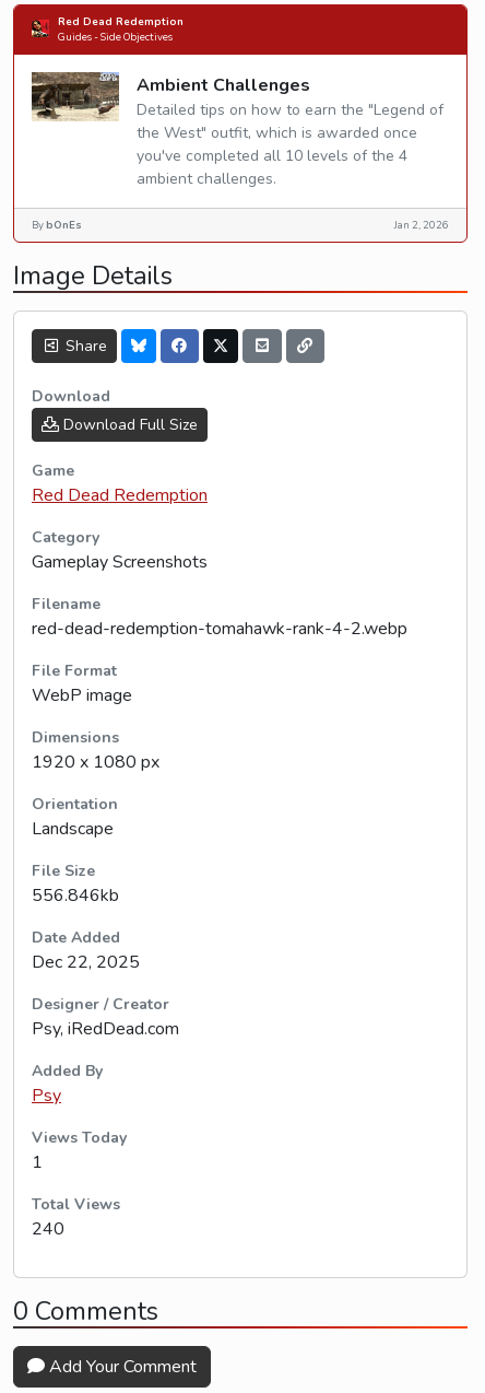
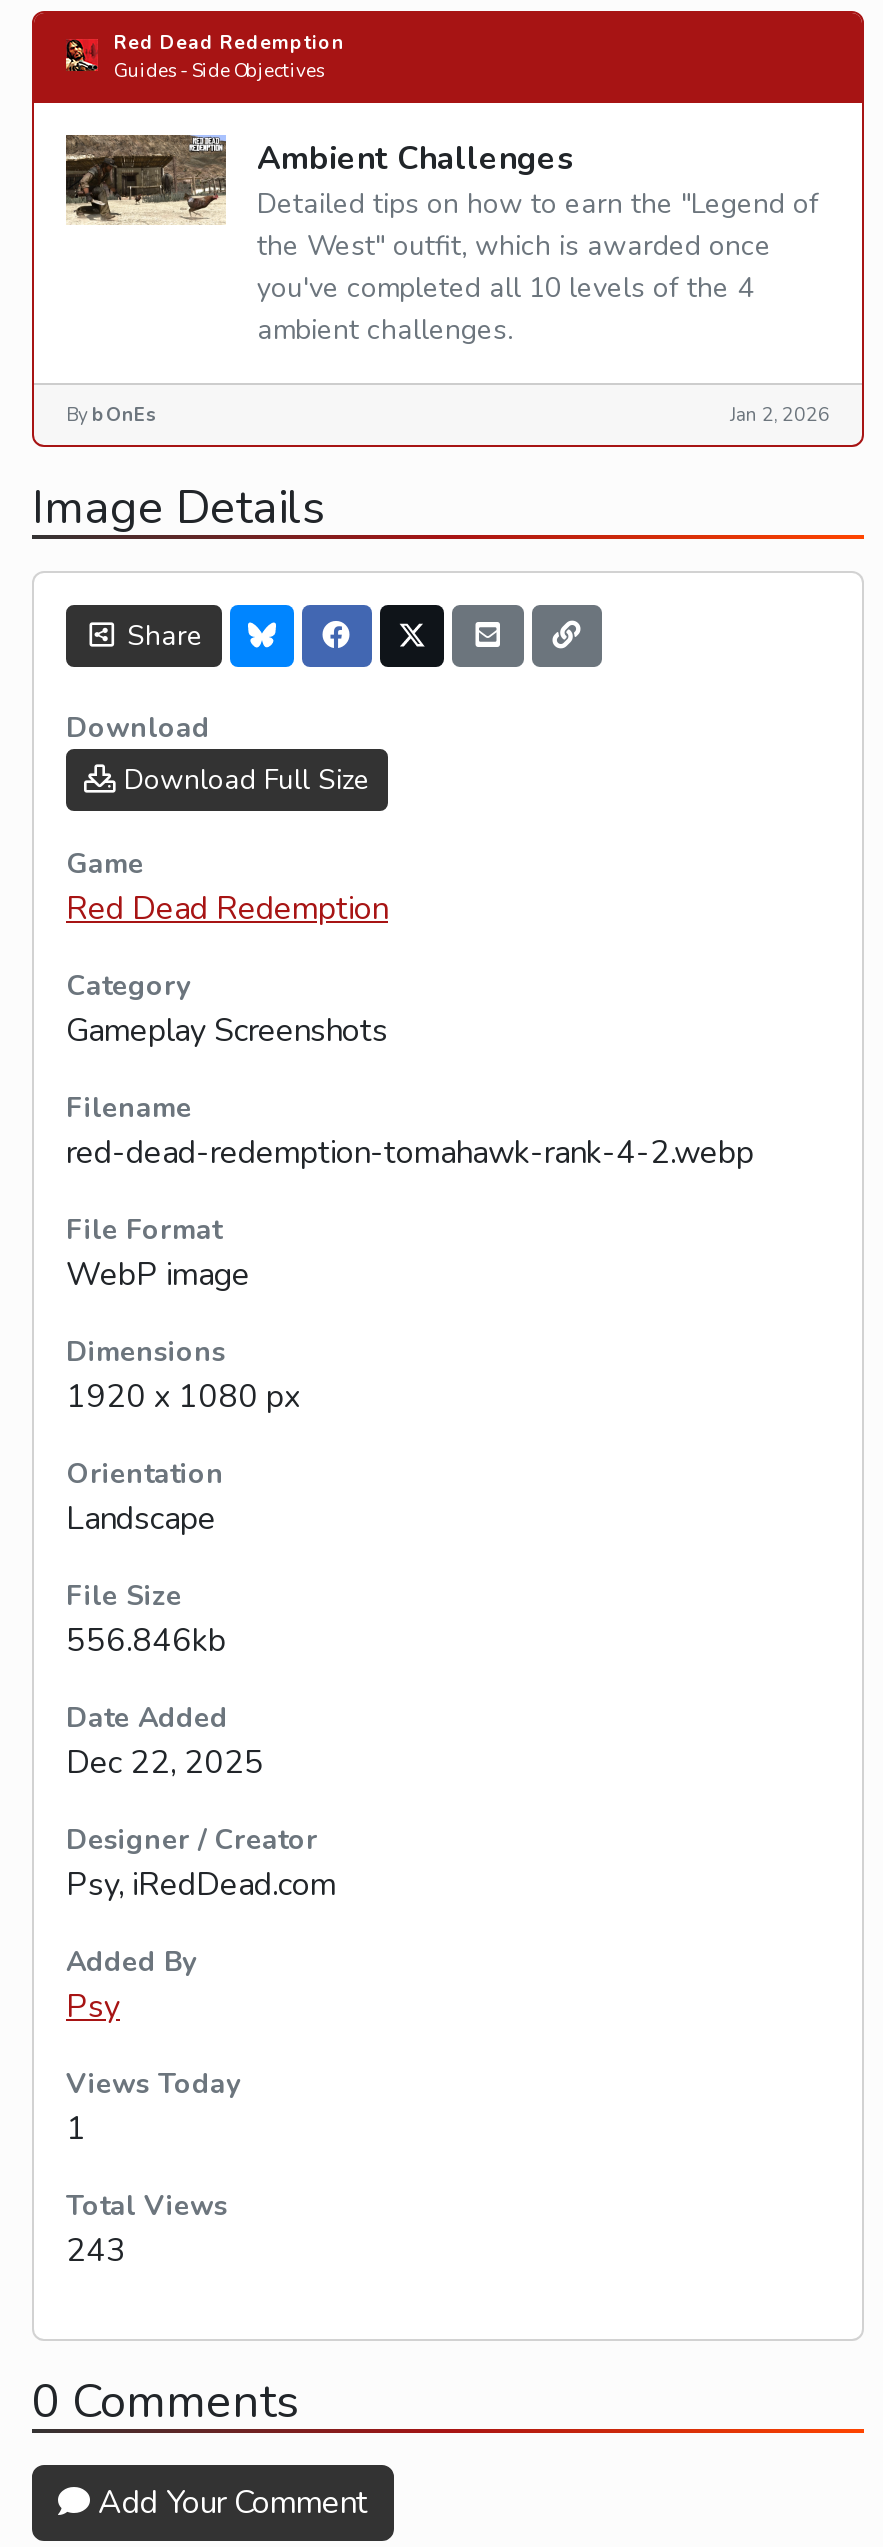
[32,1217,64,1241] 240 -> [66,2229,126,2273] 243

